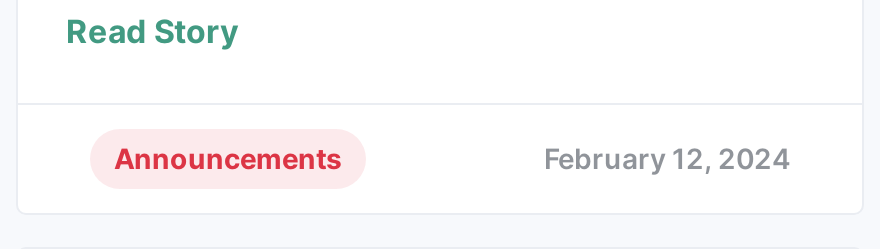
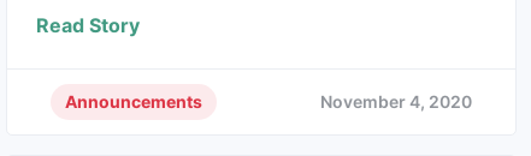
[544,141,790,175] February 12, 2024 -> [320,91,472,112] November 4, 2020

